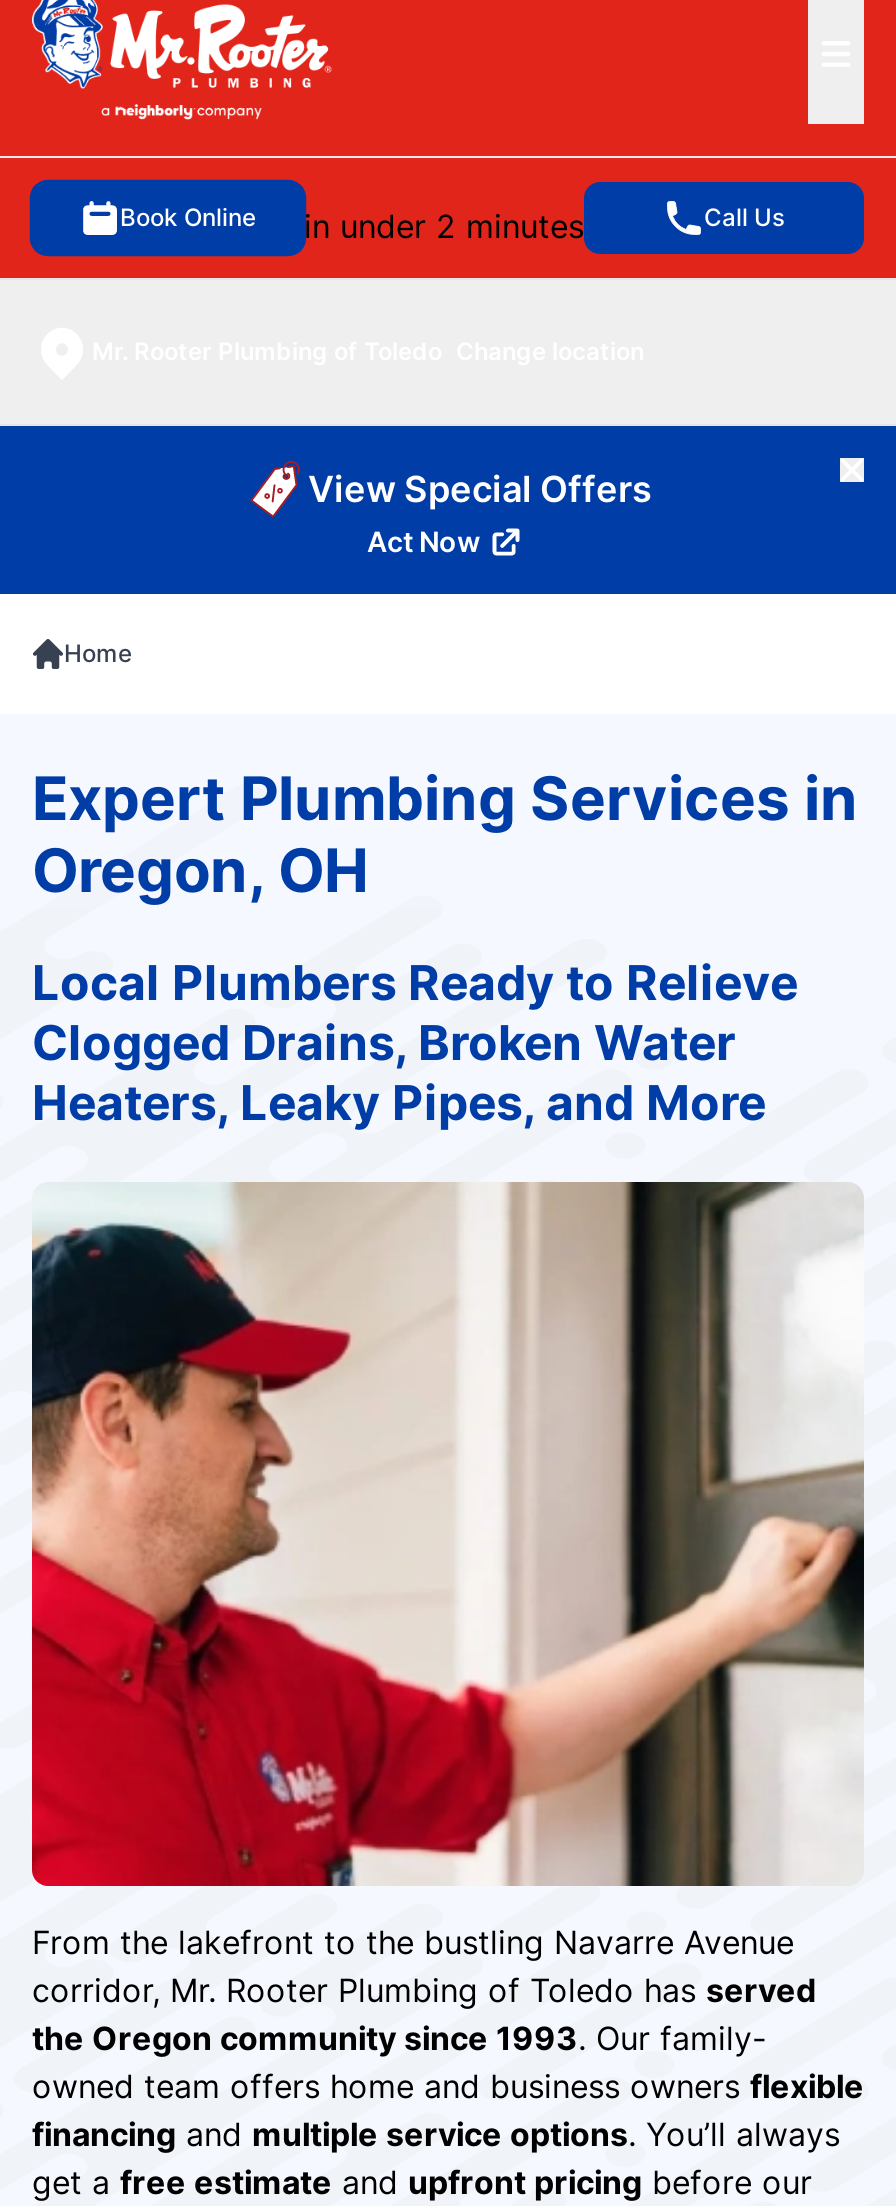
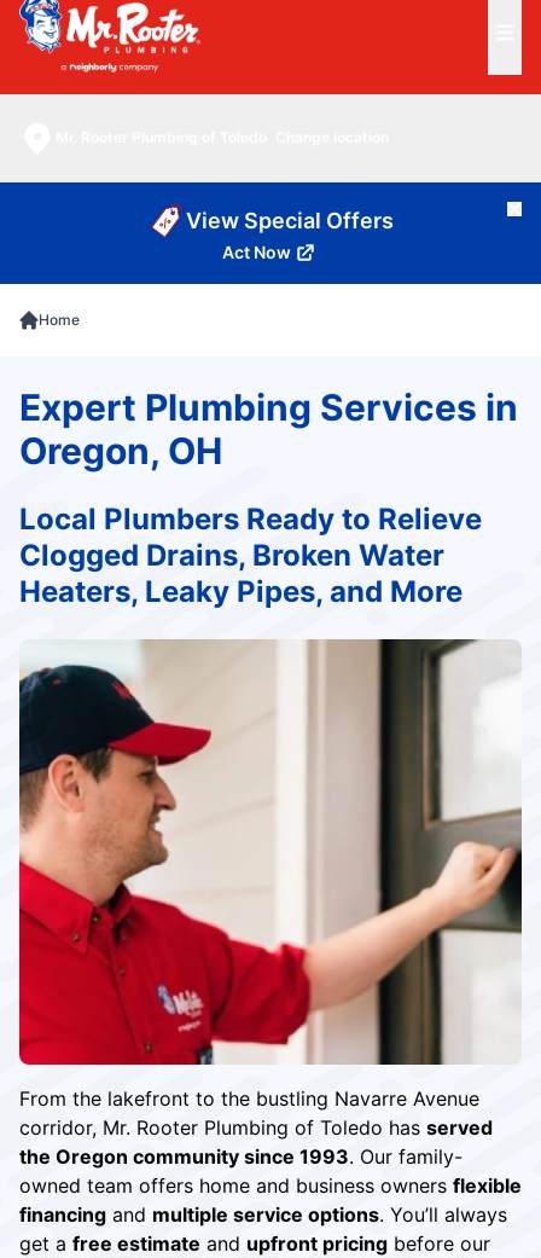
[120,202,784,246] Book Online | in under 2 minutes | Call Us -> none

